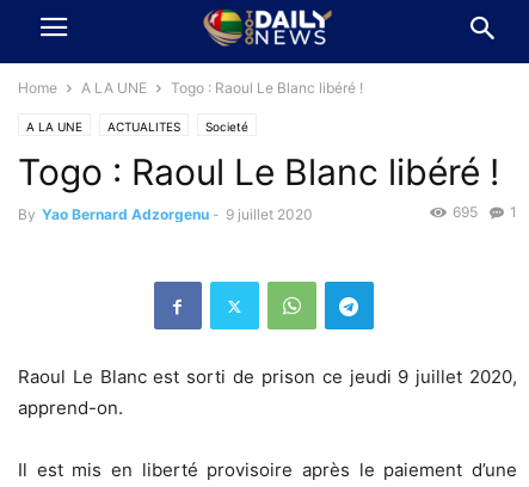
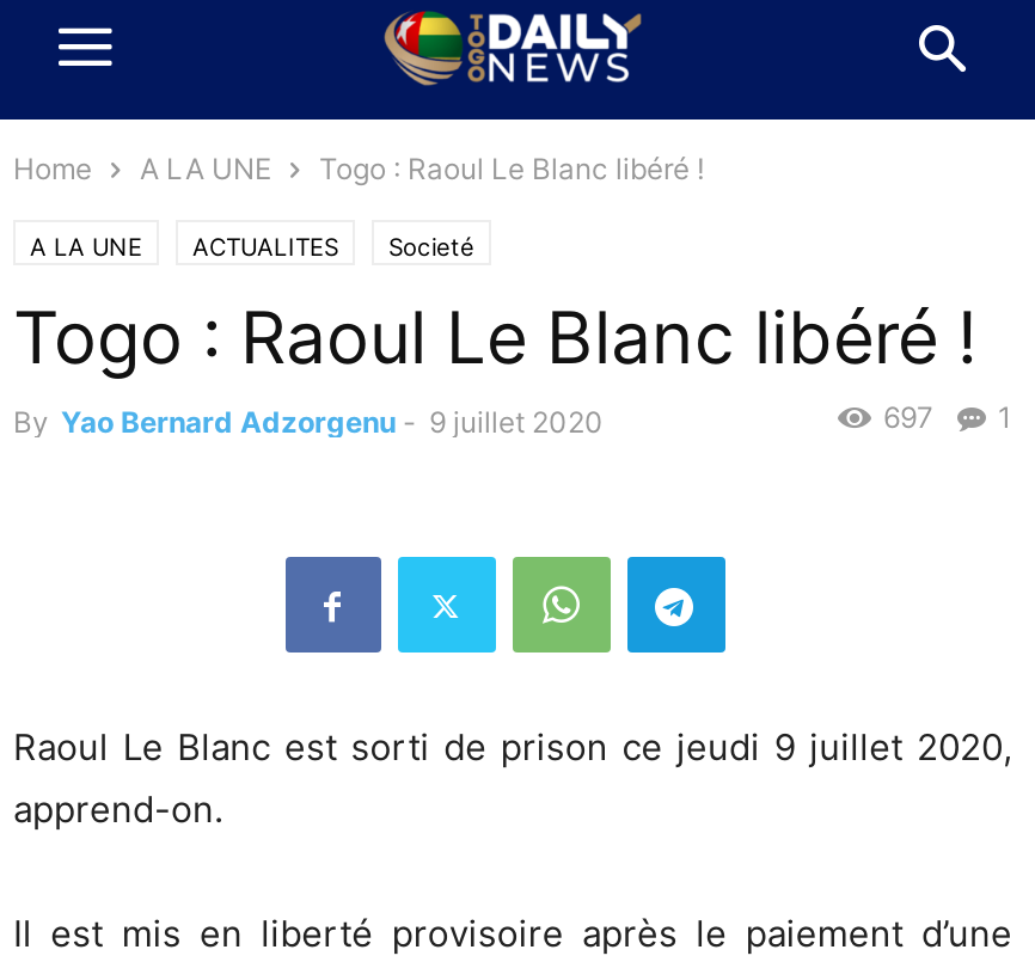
[453,203,517,221] 695 1 -> [883,399,1012,435] 697 1

